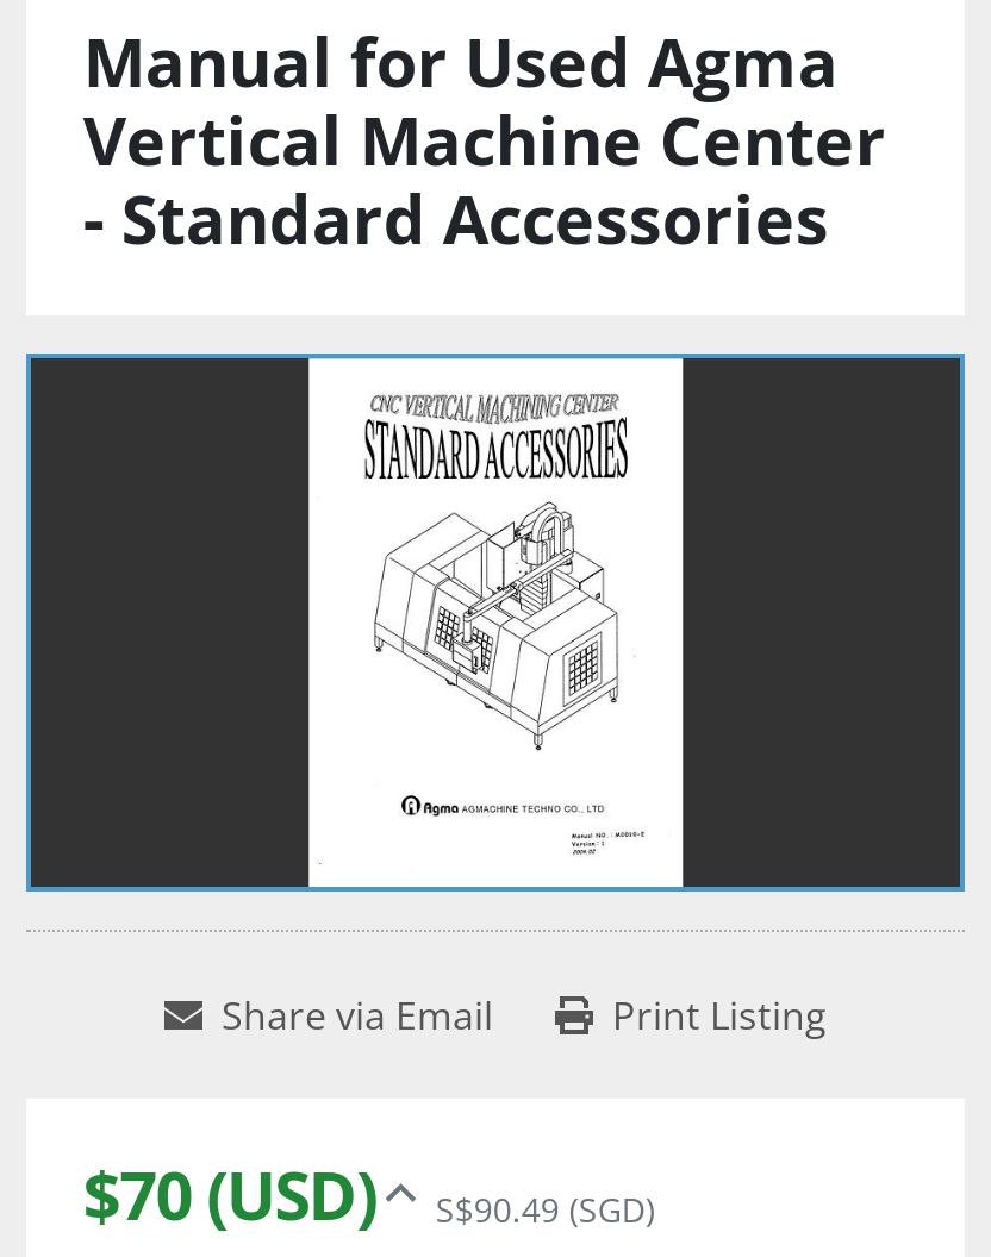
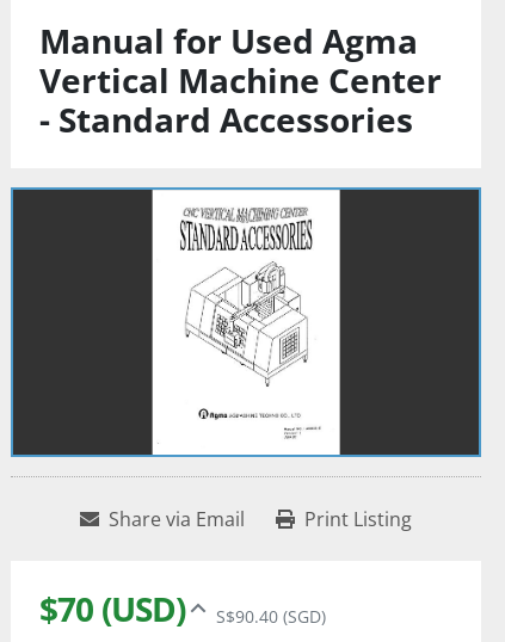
[83,1148,655,1239] $70 (USD) S$90.49 (SGD) -> [39,586,326,631] $70 (USD) S$90.40 (SGD)

